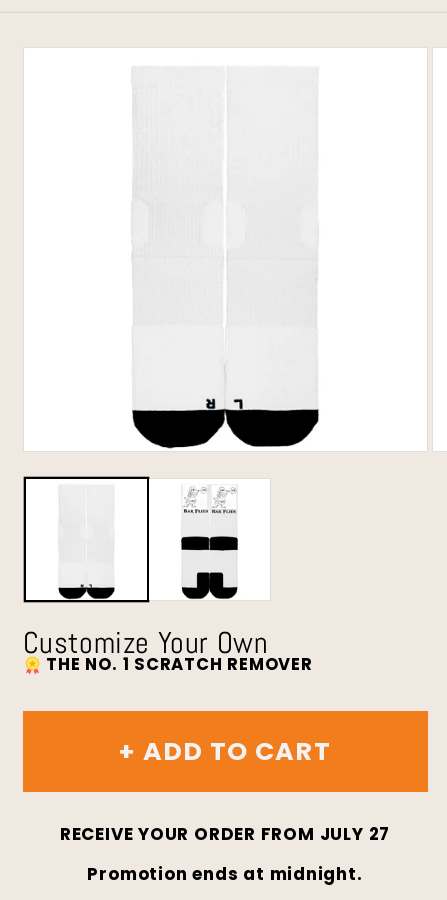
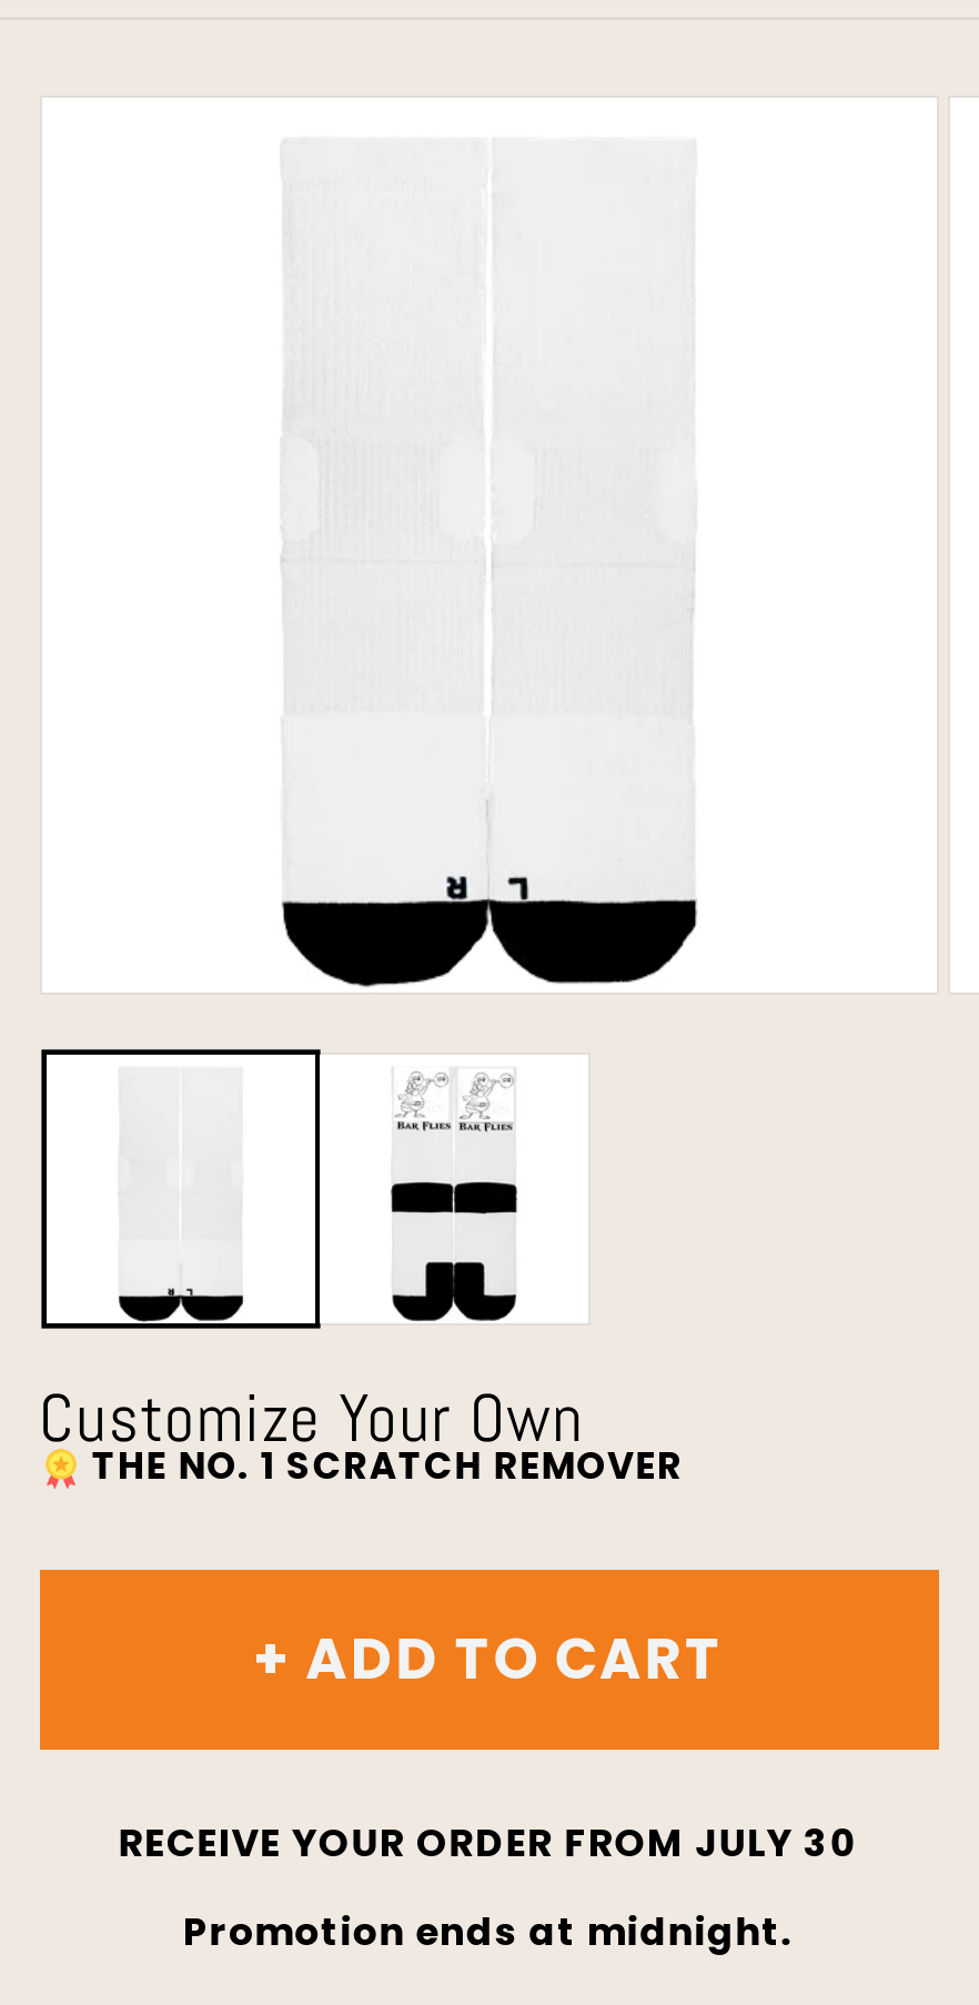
[60,822,390,846] RECEIVE YOUR ORDER FROM JULY 27 -> [119,1816,858,1870] RECEIVE YOUR ORDER FROM JULY 30

